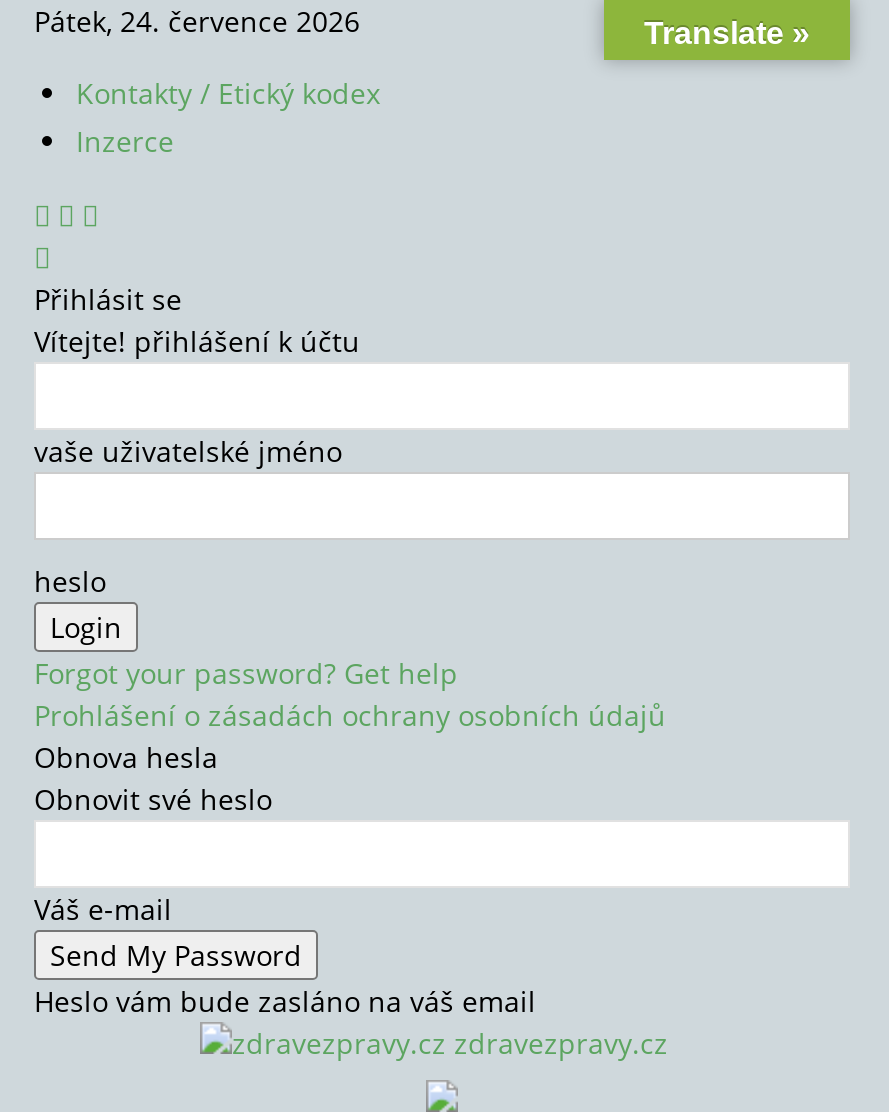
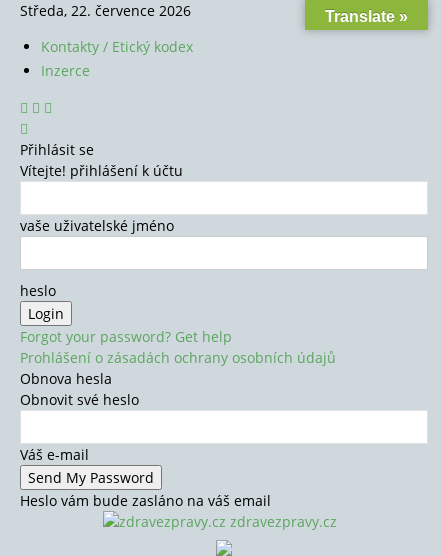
[34,2,360,40] Pátek, 24. července 2026 -> [20,1,191,20] Středa, 22. července 2026

